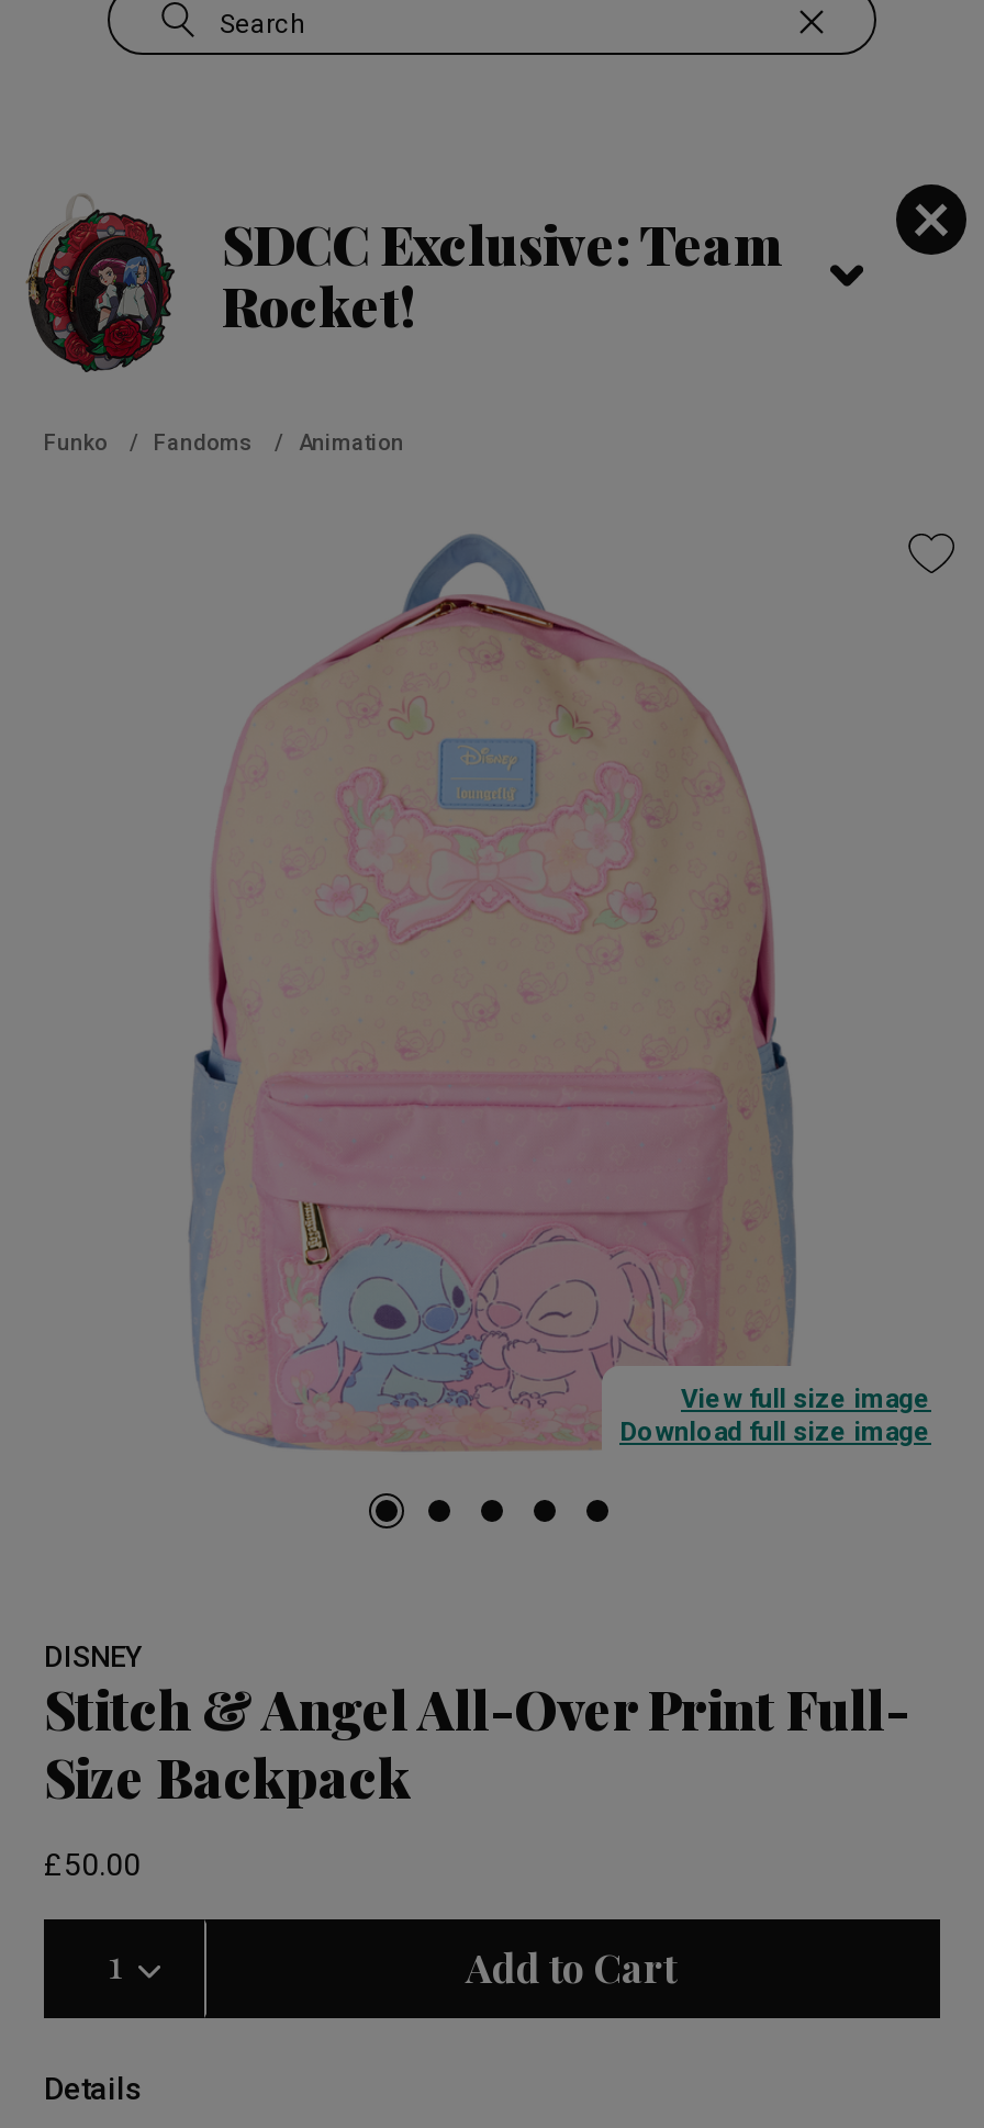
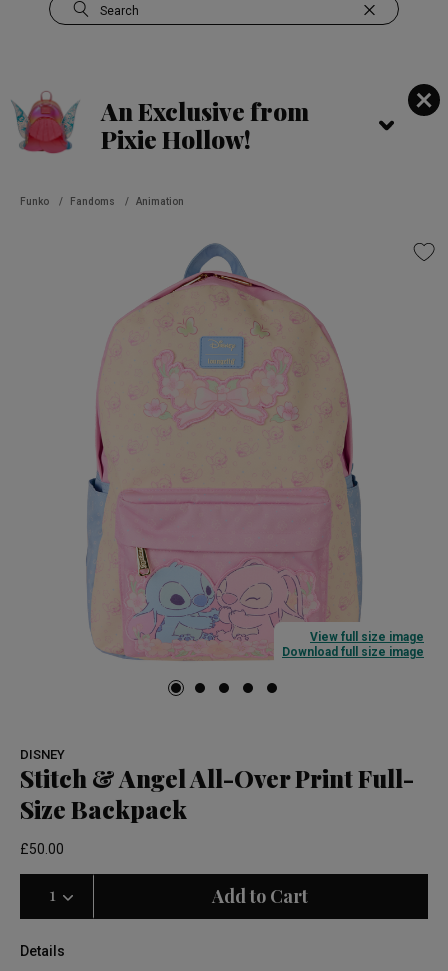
[24,193,782,373] [image] | SDCC Exclusive: Team | Rocket! -> [11,91,309,169] [image] | An Exclusive from | Pixie Hollow!

